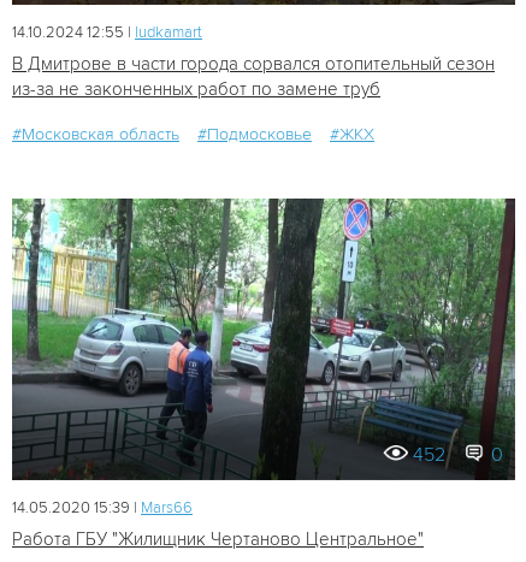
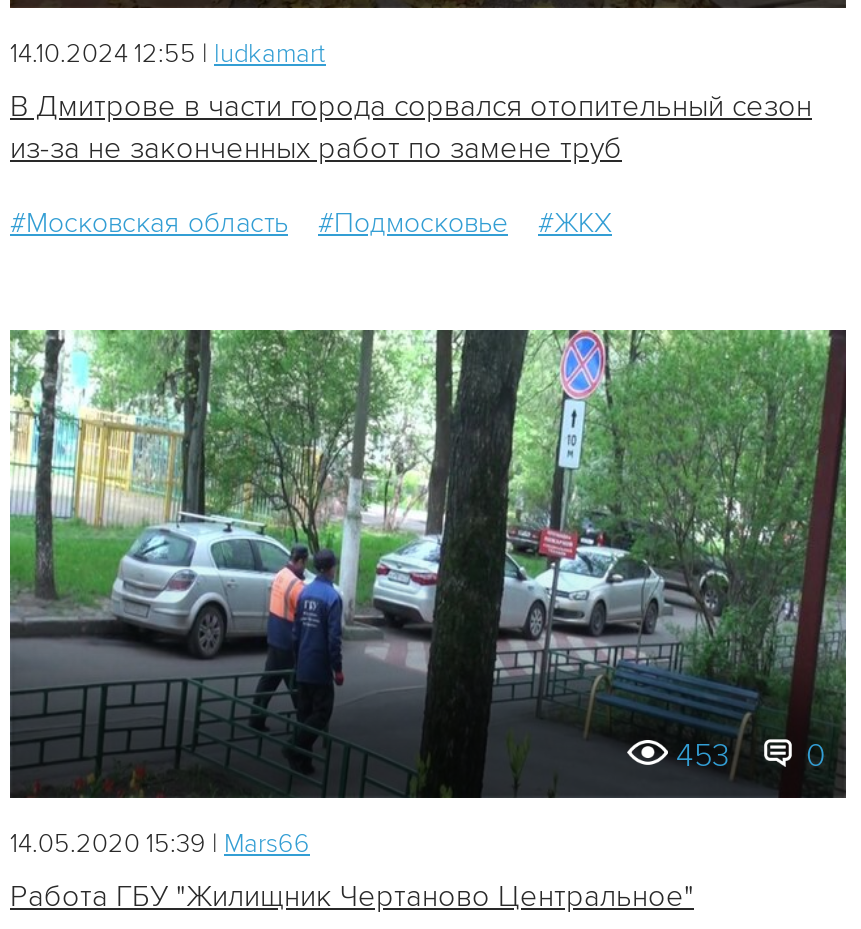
[413,443,503,467] 452 0 -> [676,737,826,777] 453 0

